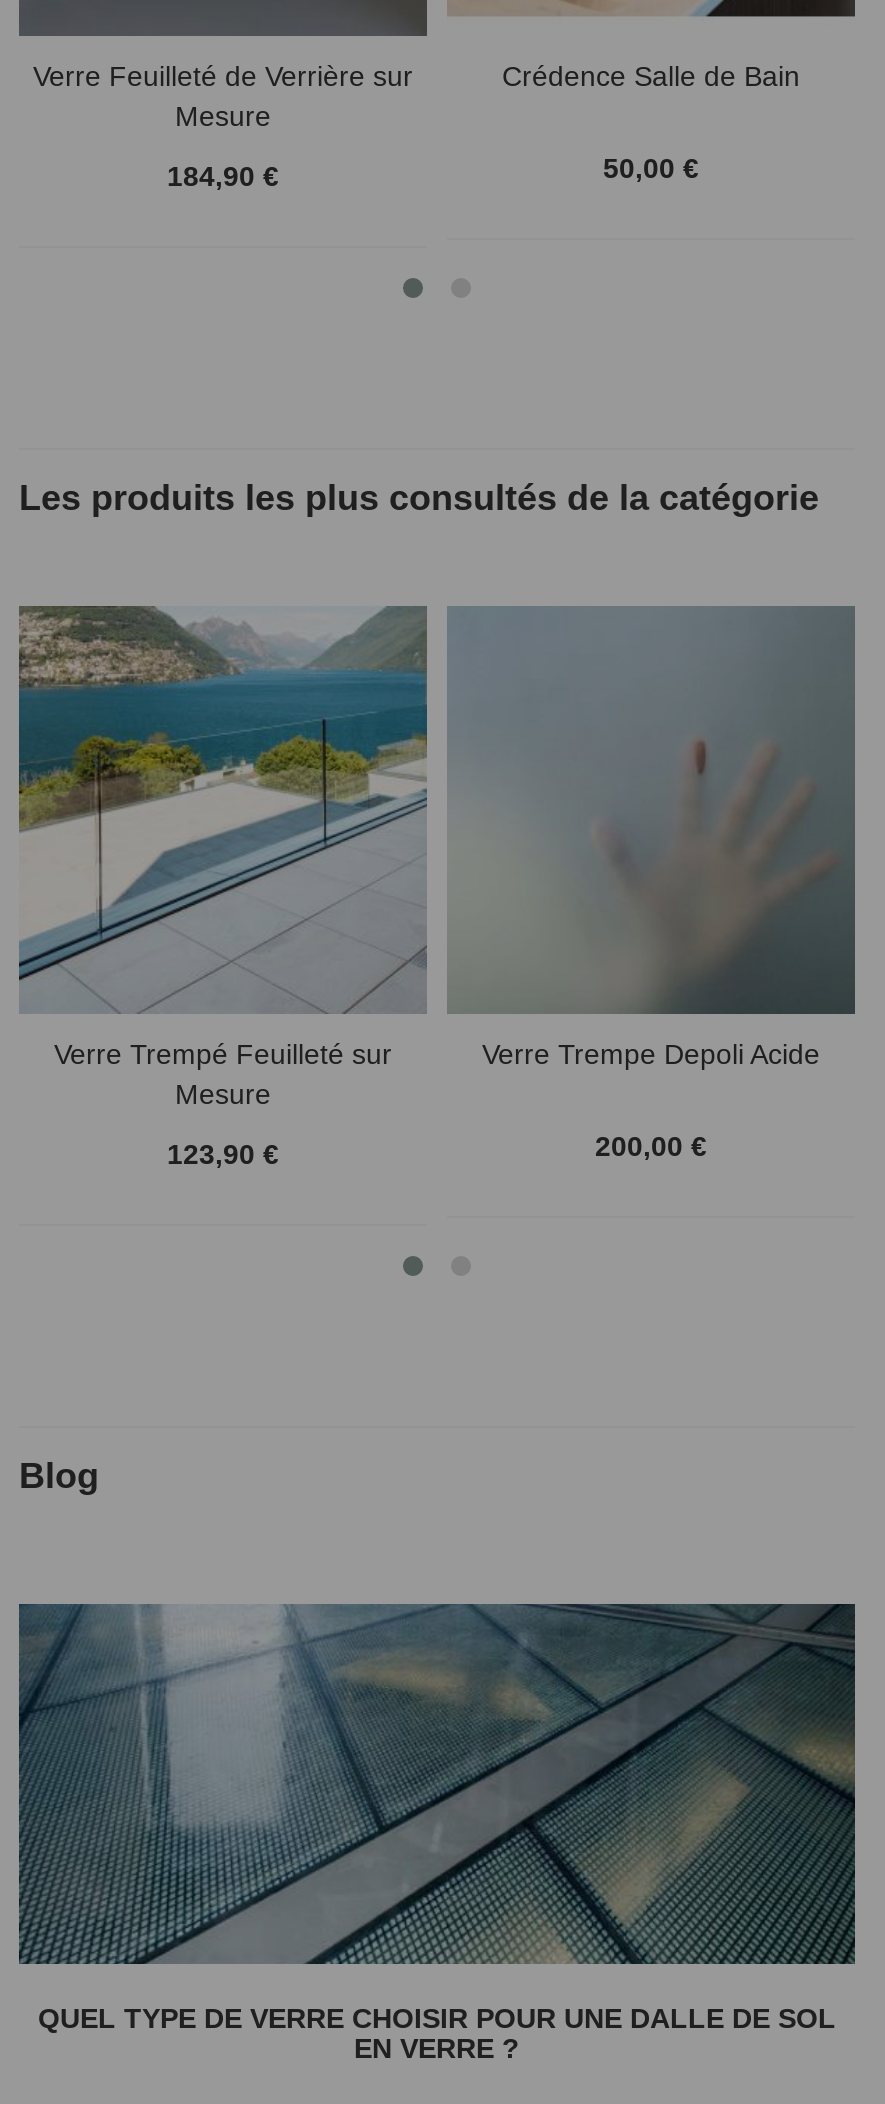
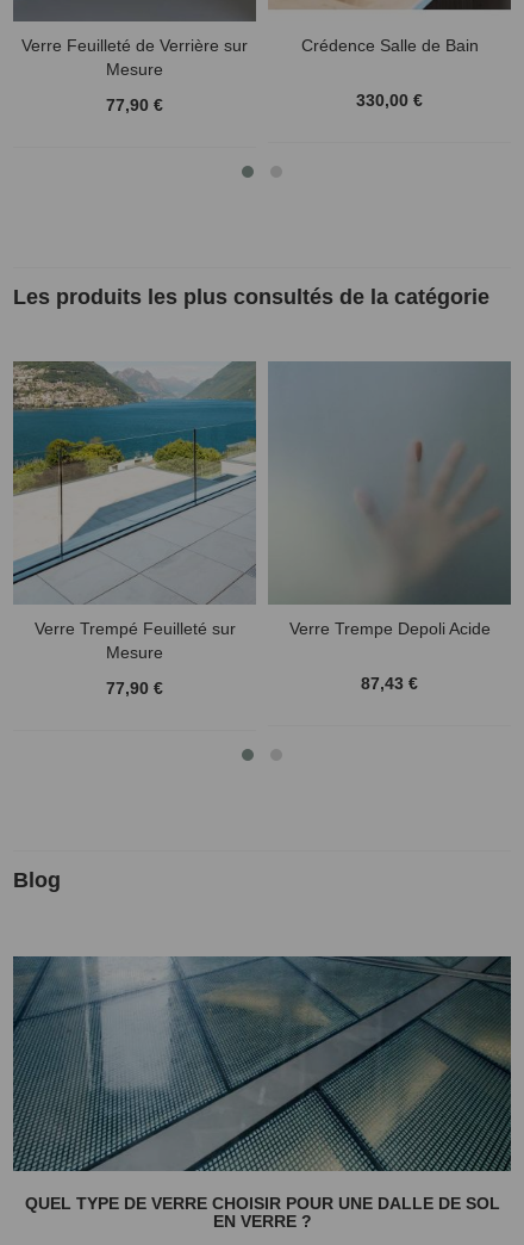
[167,159,279,191] 184,90 € -> [106,95,163,114] 77,90 €
[603,151,699,183] 50,00 € -> [356,90,423,109] 330,00 €
[167,1137,279,1169] 123,90 € -> [106,678,163,697] 77,90 €
[595,1129,707,1161] 200,00 € -> [361,673,418,692] 87,43 €

